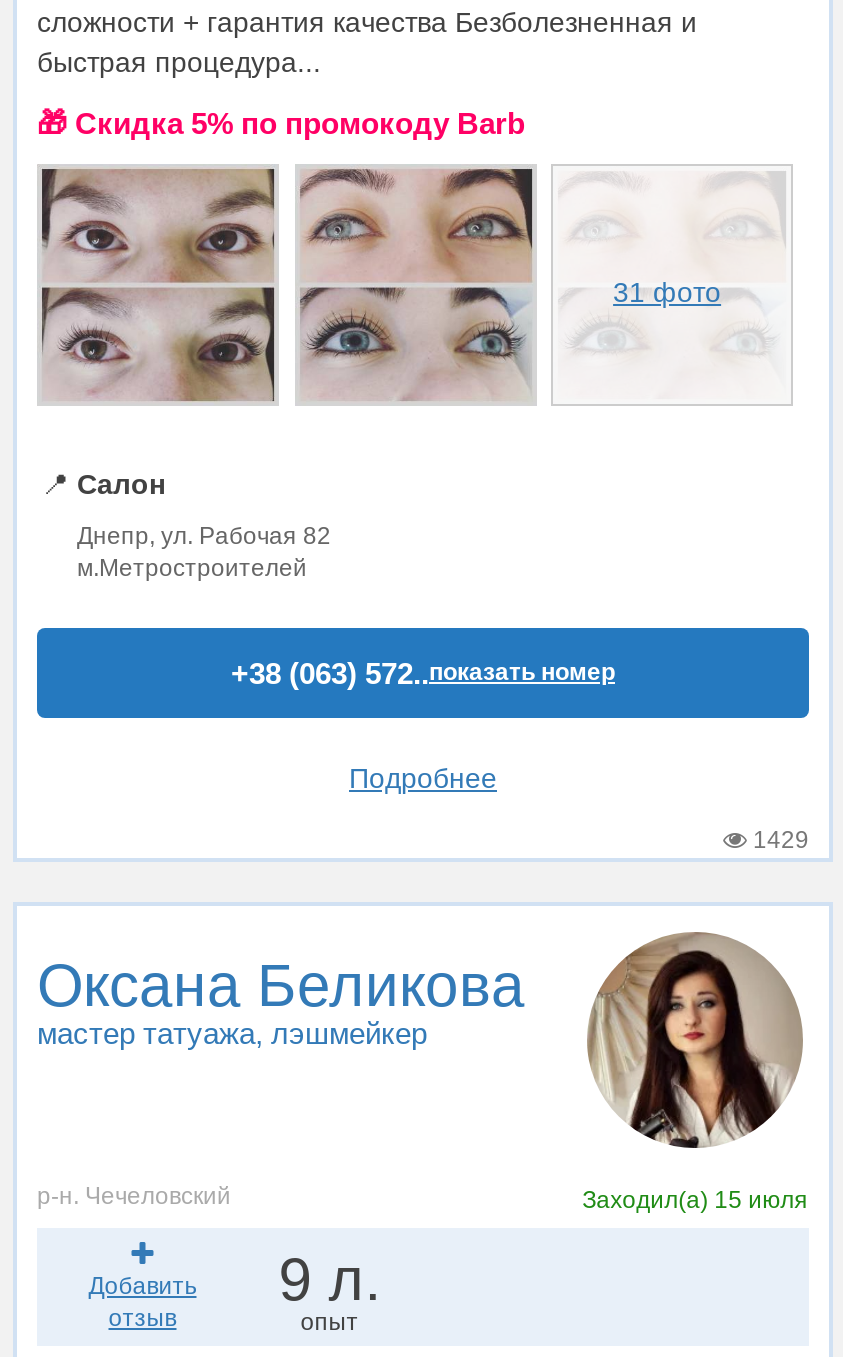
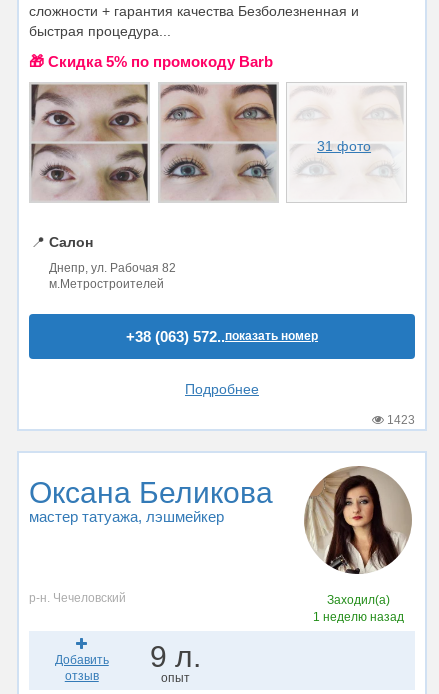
[747,826,809,854] 1429 -> [384,413,415,427] 1423
[582,1185,808,1213] Заходил(а) 15 июля -> [313,593,404,624] Заходил(а) | 1 неделю назад

